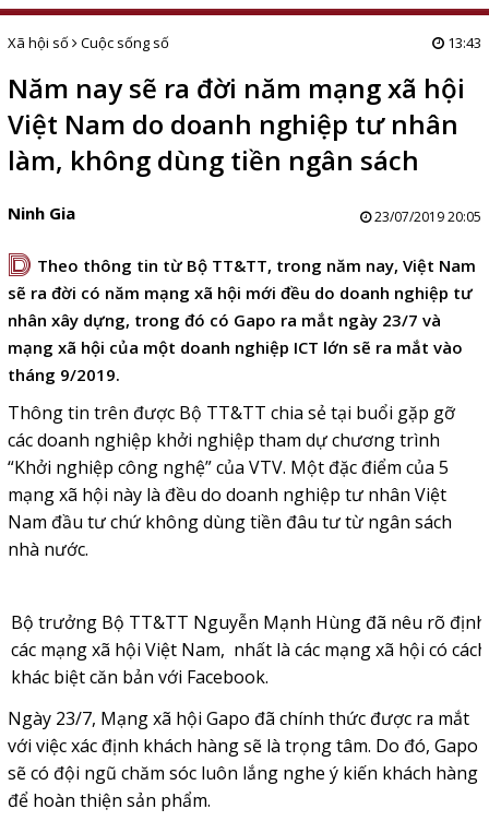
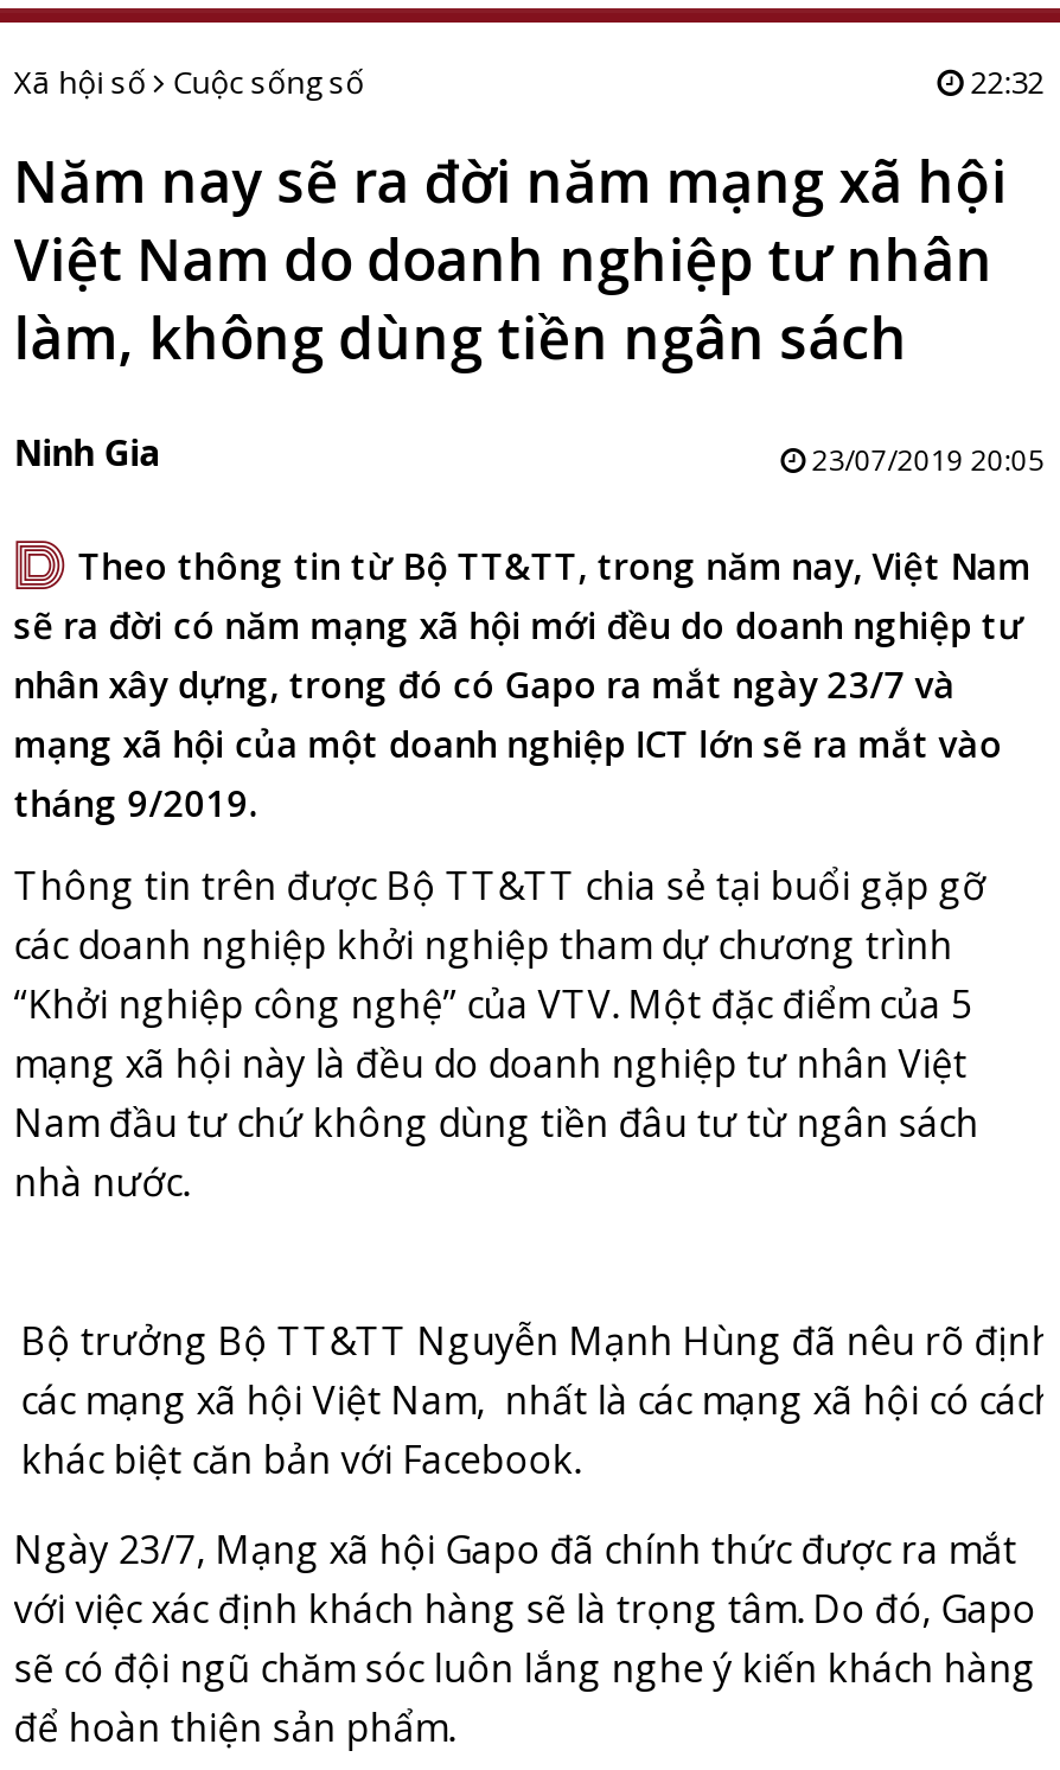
[445,33,482,52] 13:43 -> [963,60,1044,103] 22:32

